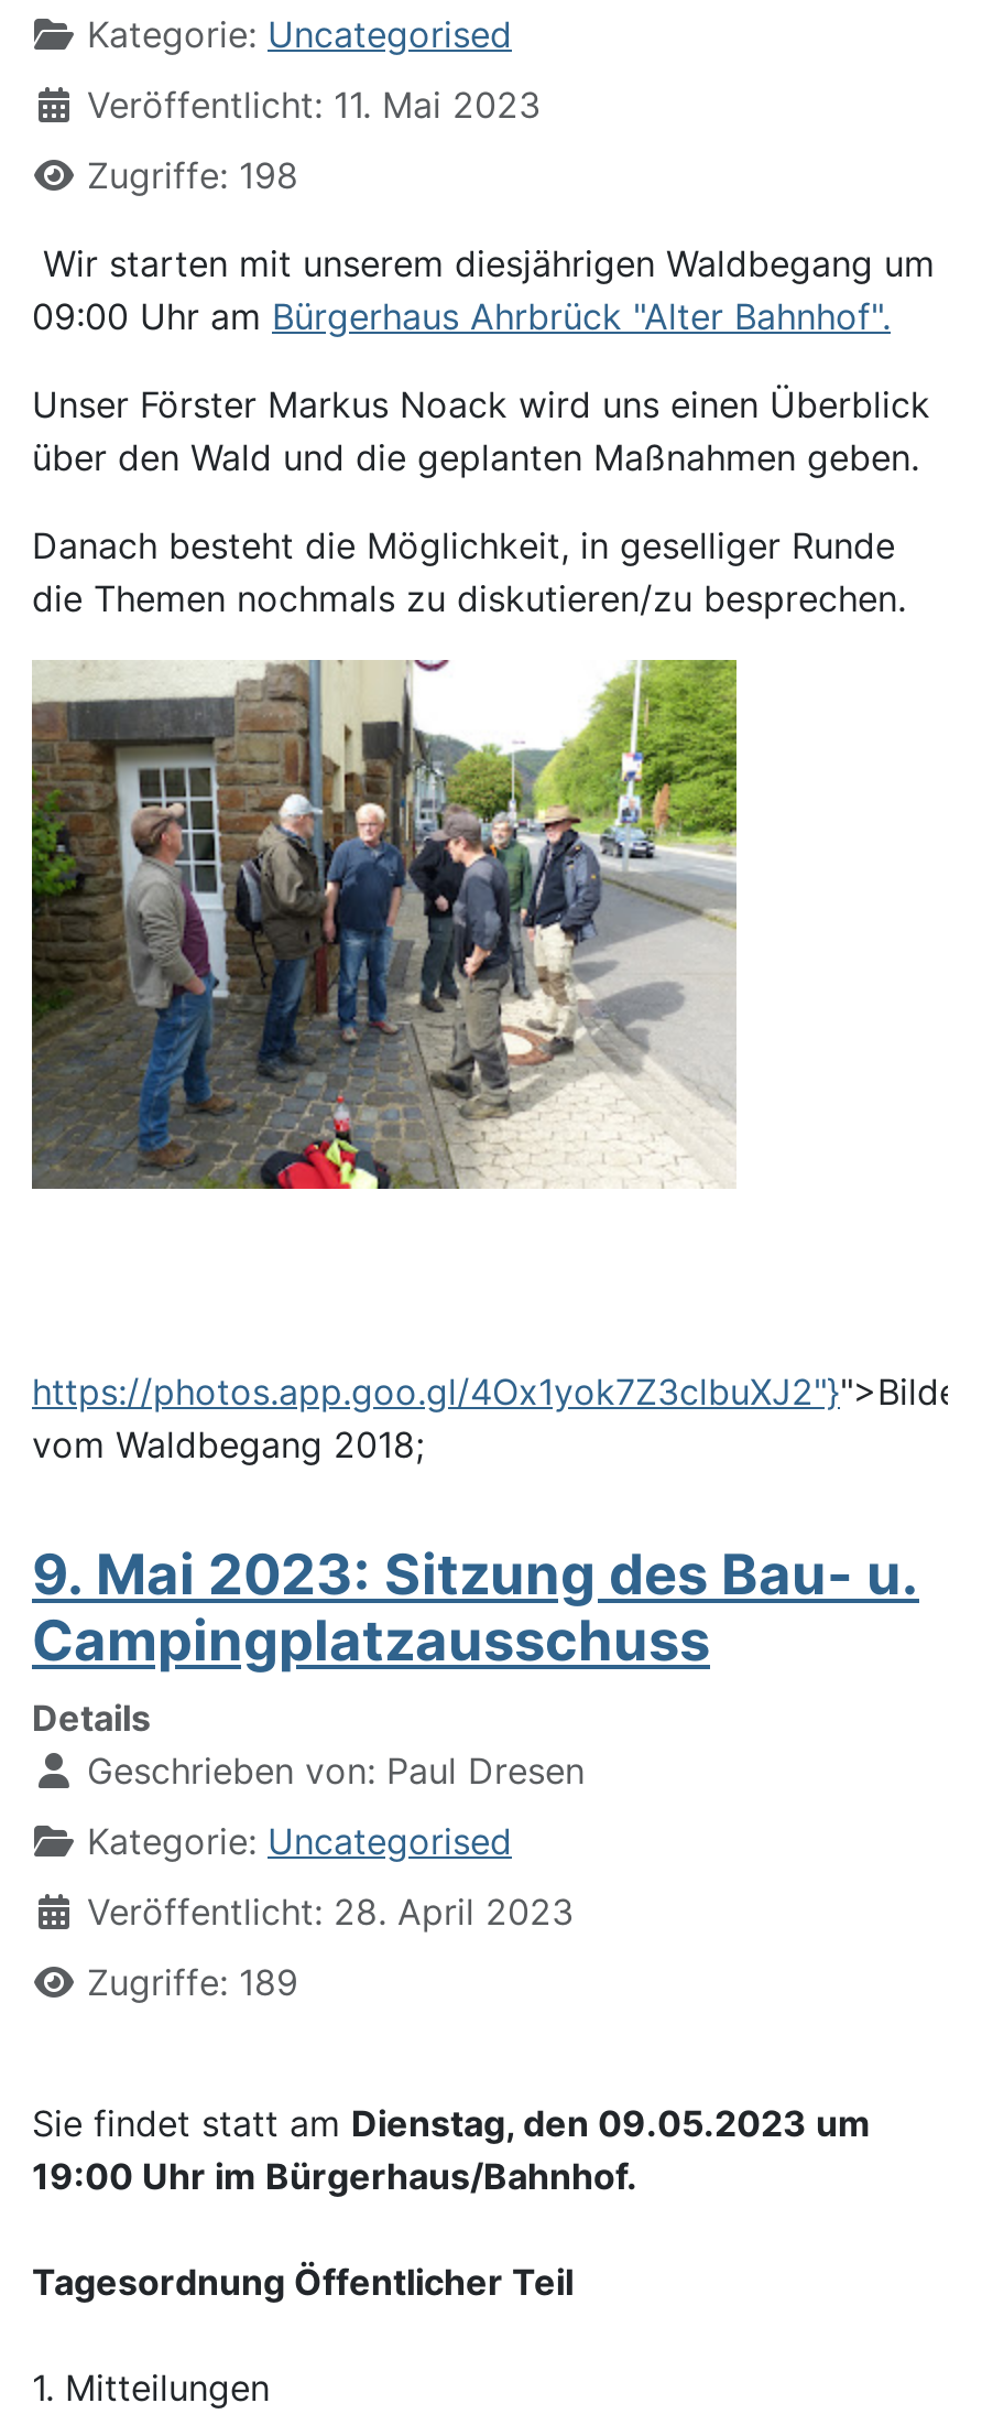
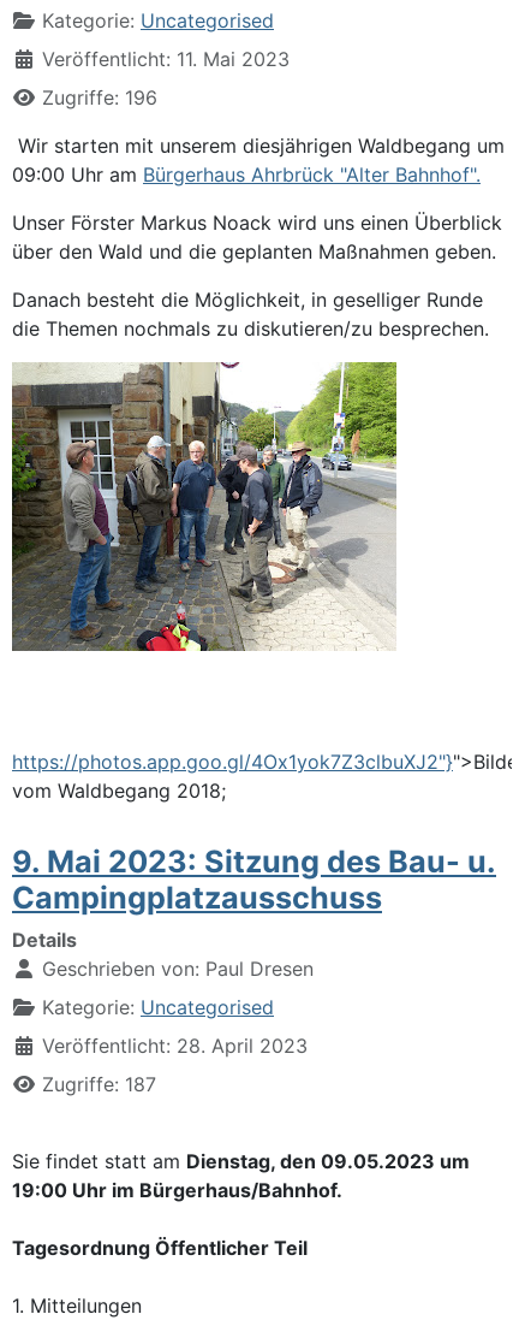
[87,152,298,196] Zugriffe: 198 -> [42,85,157,109] Zugriffe: 196
[87,1959,298,2003] Zugriffe: 189 -> [42,1072,156,1096] Zugriffe: 187

